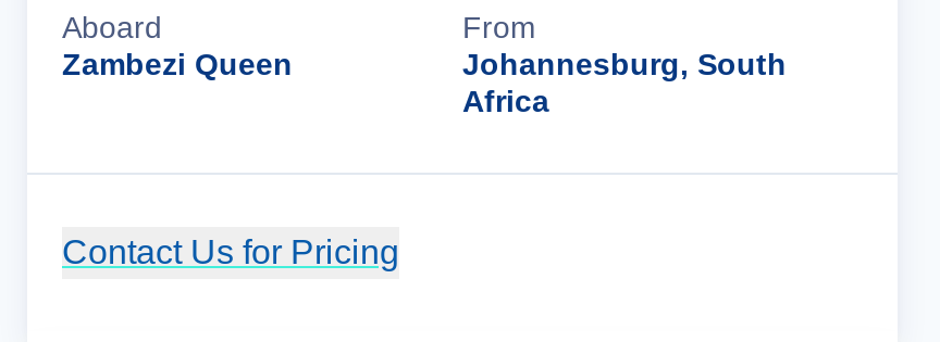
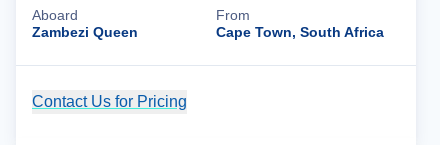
[462,47,787,118] Johannesburg, South | Africa -> [216,24,384,40] Cape Town, South Africa

